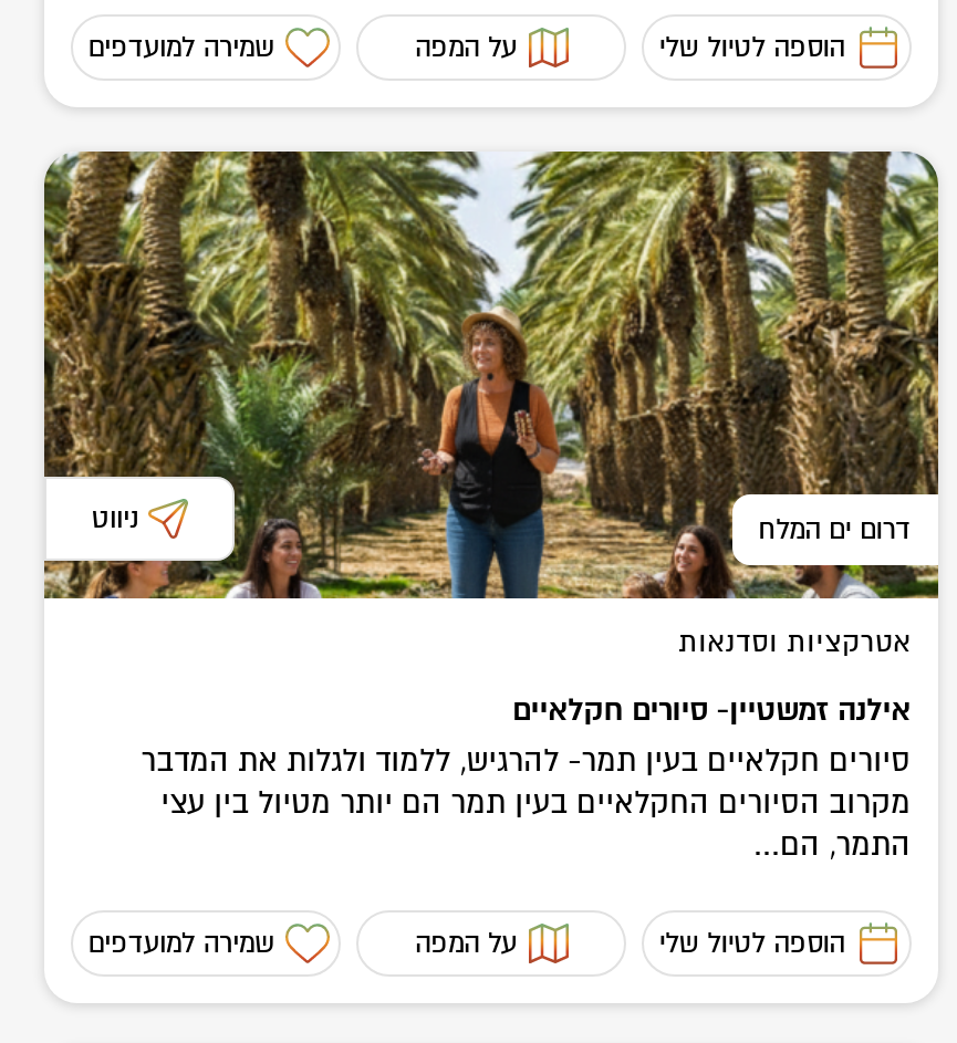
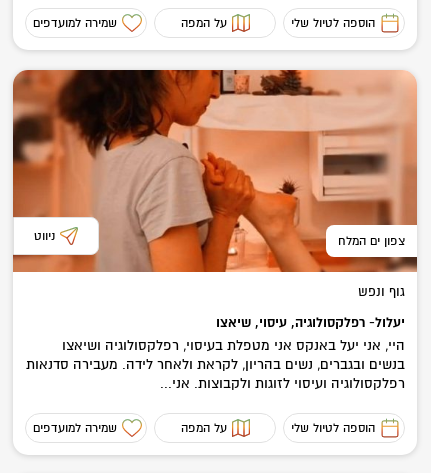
[42,149,940,601] [image] | דרום ים המלח -> [12,69,418,273] [image] | צפון ים המלח
[678,625,911,661] אטרקציות וסדנאות -> [358,284,405,300] גוף ונפש
[141,691,911,864] אילנה זמשטיין- סיורים חקלאיים | סיורים חקלאיים בעין תמר- להרגיש, ללמוד ולגלות את המדבר | מקרוב הסיורים החקלאיים בעין תמר הם יותר מטיול בין עצי | התמר, הם... -> [26,314,405,392] יעלול- רפלקסולוגיה, עיסוי, שיאצו | היי, אני יעל באנקס אני מטפלת בעיסוי, רפלקסולוגיה ושיאצו | בנשים ובגברים, נשים בהריון, לקראת ולאחר לידה. מעבירה סדנאות | רפלקסולוגיה ועיסוי לזוגות ולקבוצות. אני...

